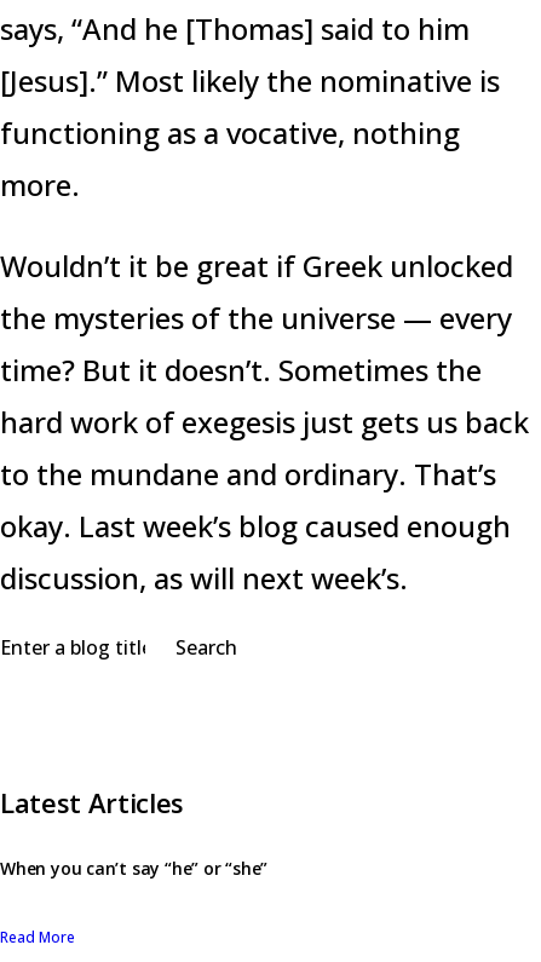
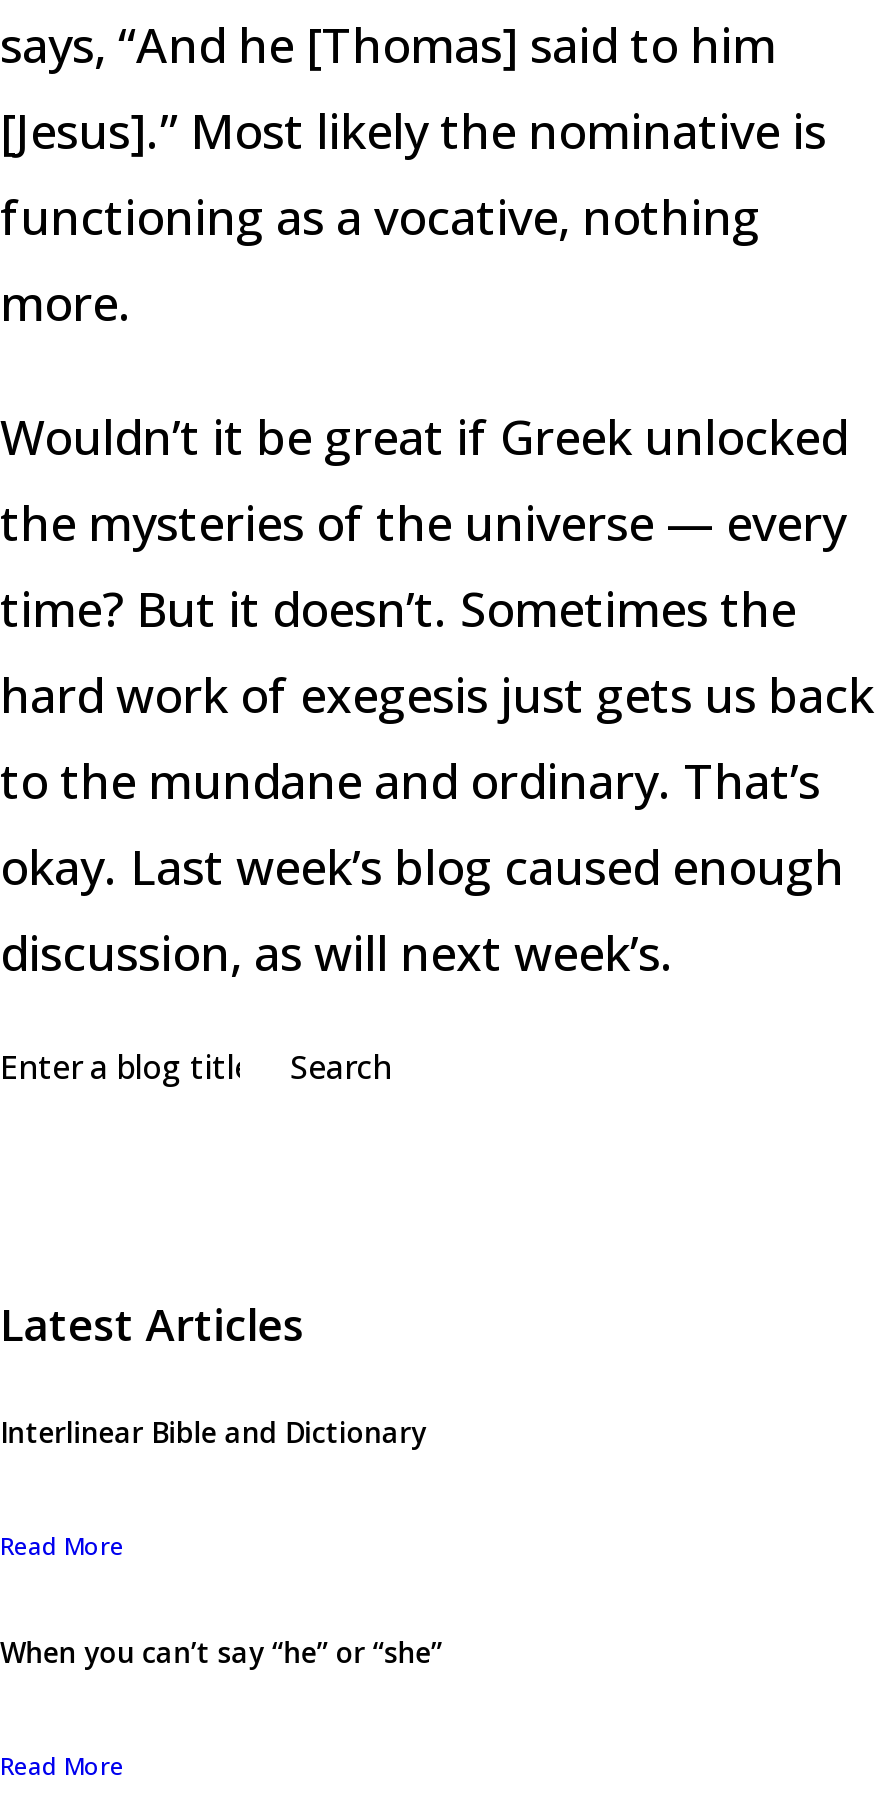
none -> [0,1413,427,1562] Interlinear Bible and Dictionary | Read More

